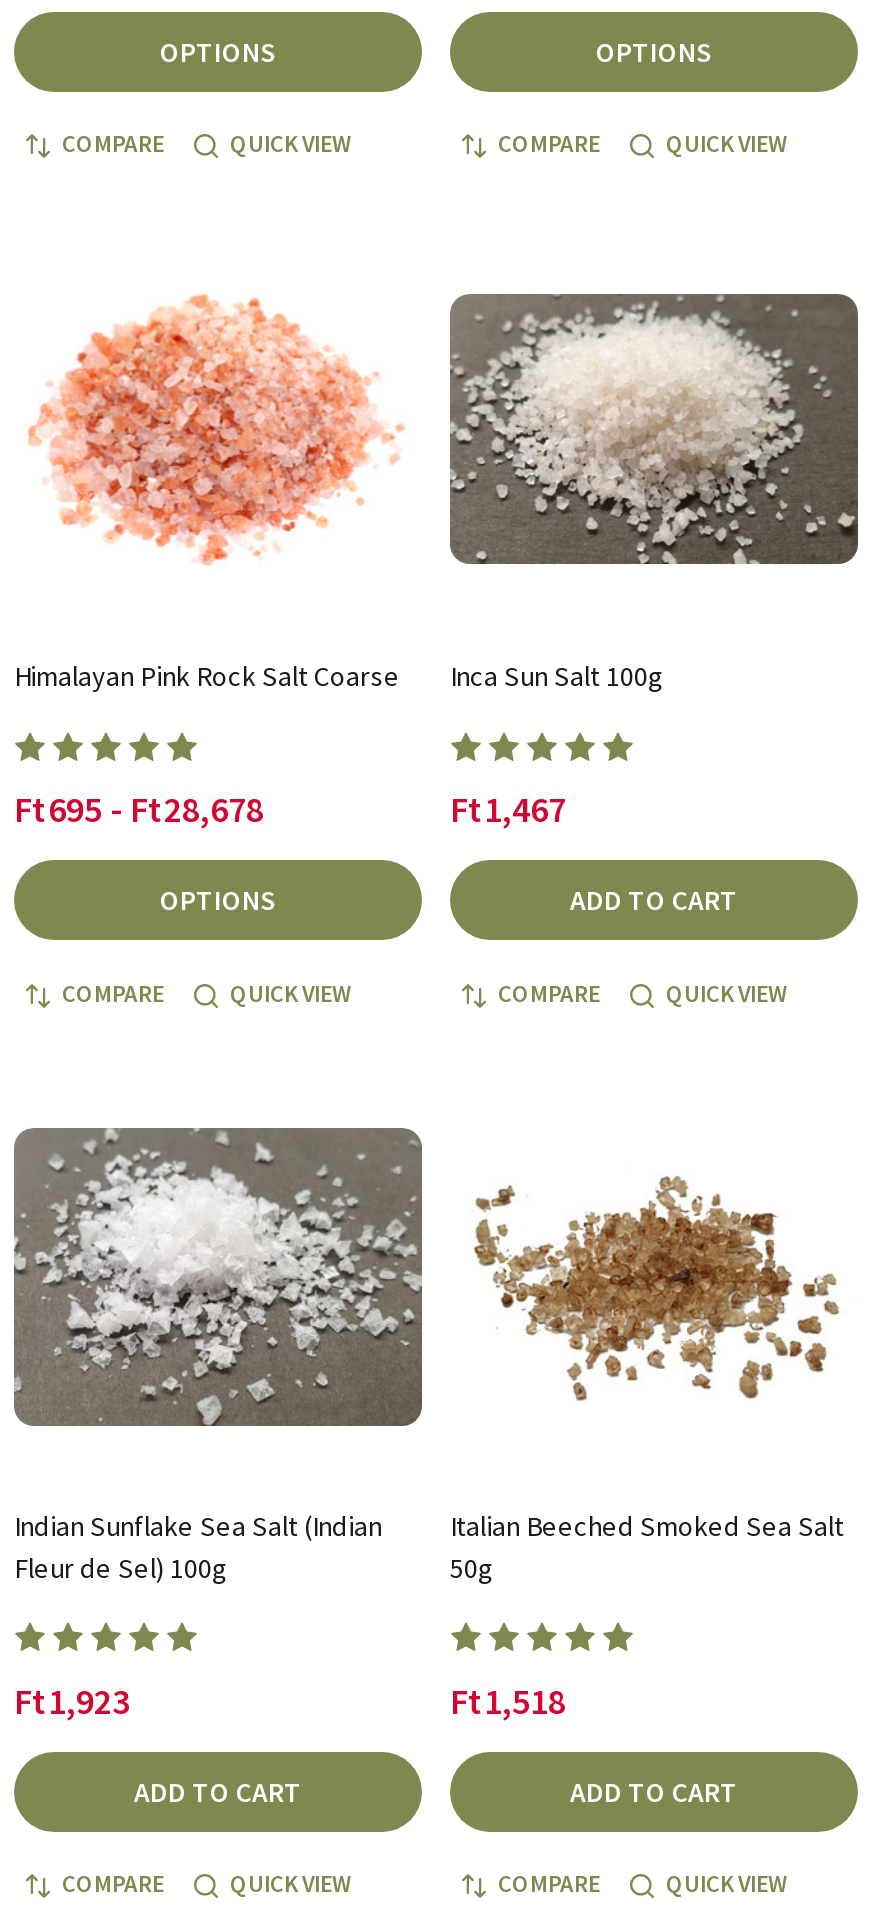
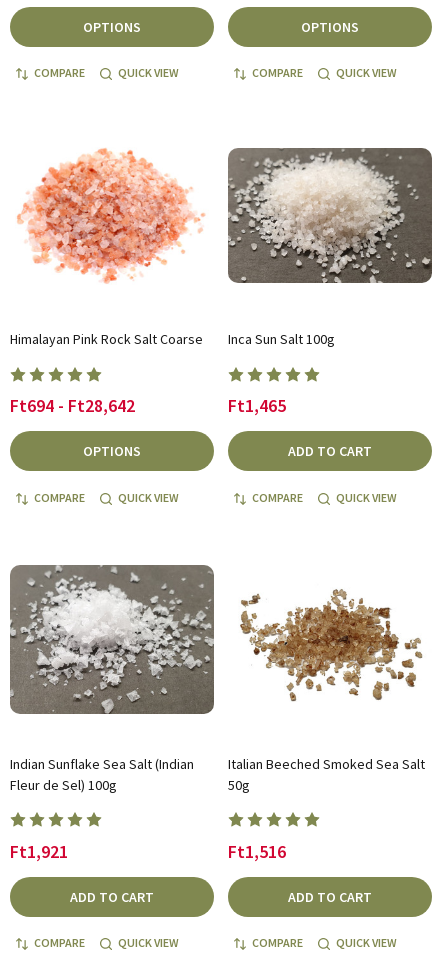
[14,787,264,833] Ft695 - Ft28,678 -> [10,394,135,417] Ft694 - Ft28,642
[450,787,566,833] Ft1,467 -> [228,394,286,417] Ft1,465
[14,1677,130,1723] Ft1,923 -> [10,839,68,862] Ft1,921
[450,1677,566,1723] Ft1,518 -> [228,839,286,862] Ft1,516

